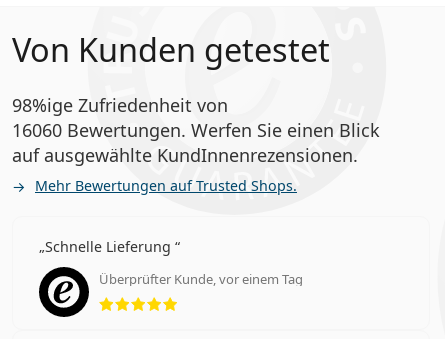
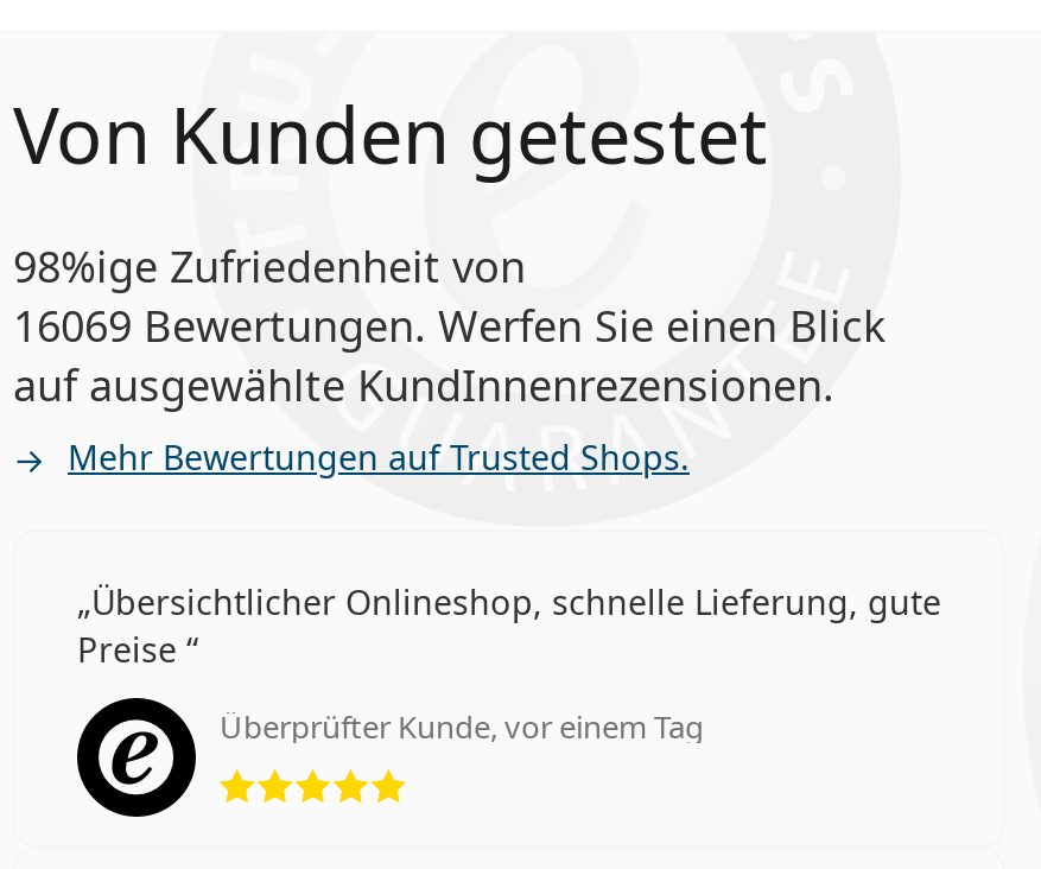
[12,118,380,142] 16060 Bewertungen. Werfen Sie einen Blick -> [13,297,887,354] 16069 Bewertungen. Werfen Sie einen Blick
[45,237,175,256] Schnelle Lieferung -> [77,580,941,673] Übersichtlicher Onlineshop, schnelle Lieferung, gute | Preise

